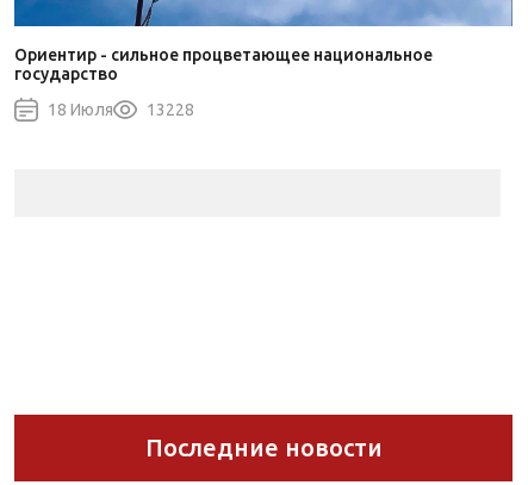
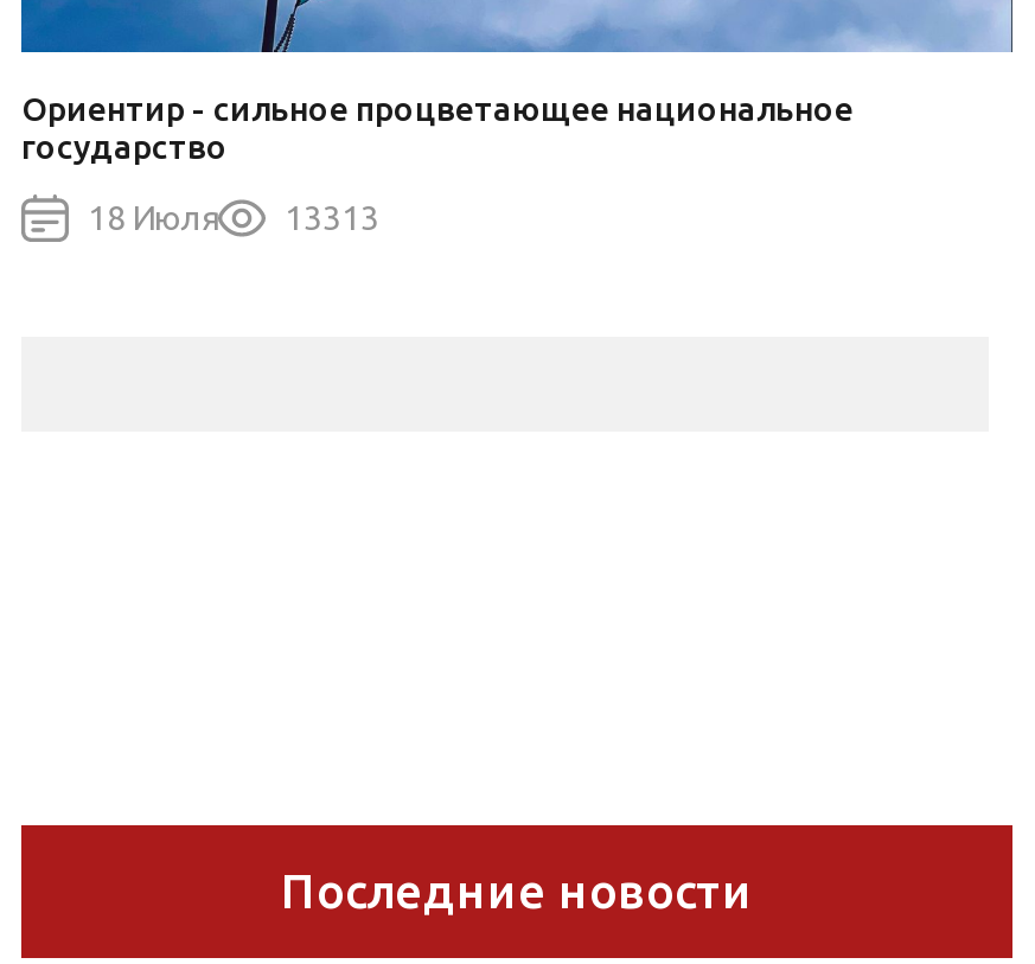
[48,100,194,119] 18 Июля 13228 -> [88,199,379,237] 18 Июля 13313

